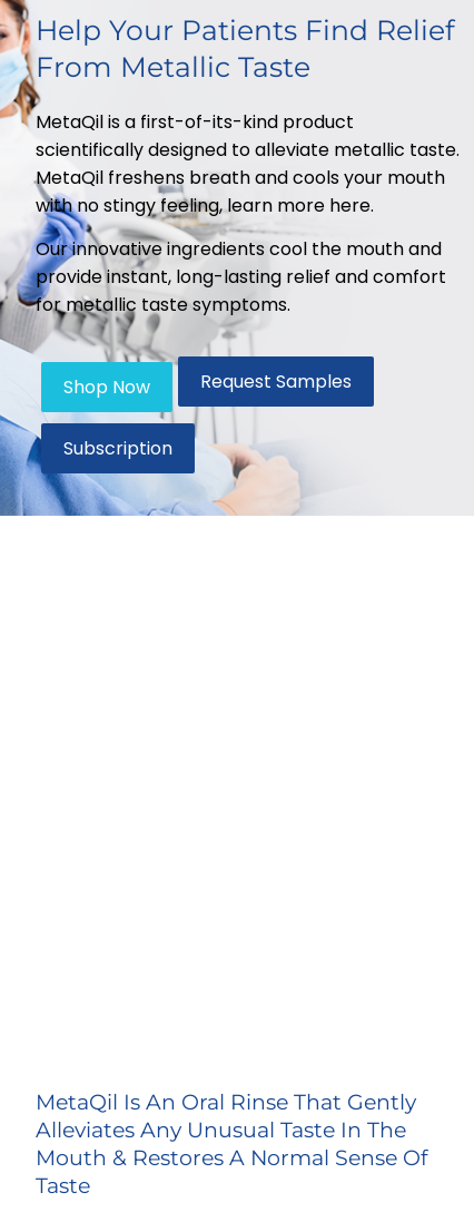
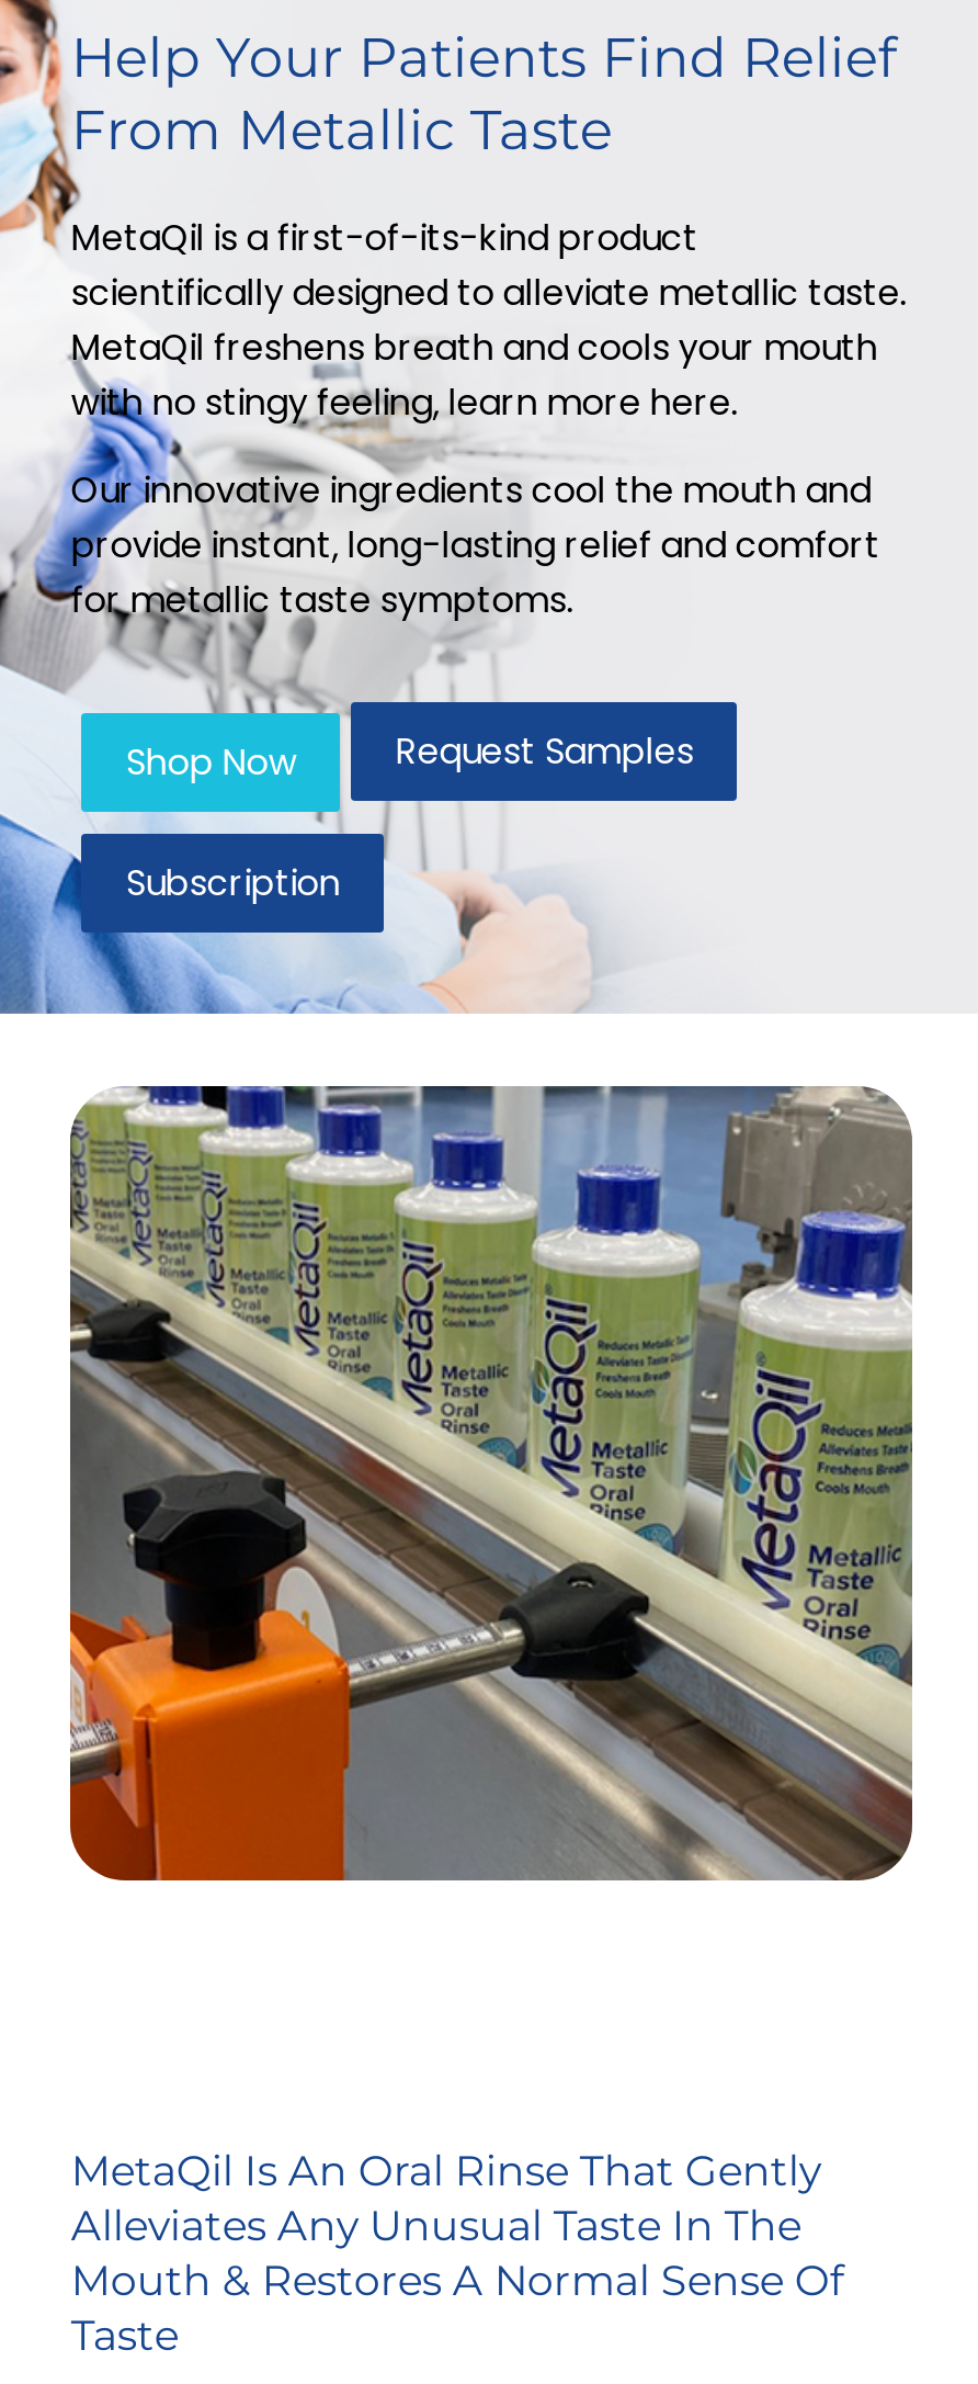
none -> [68,1084,914,1883] [image]

